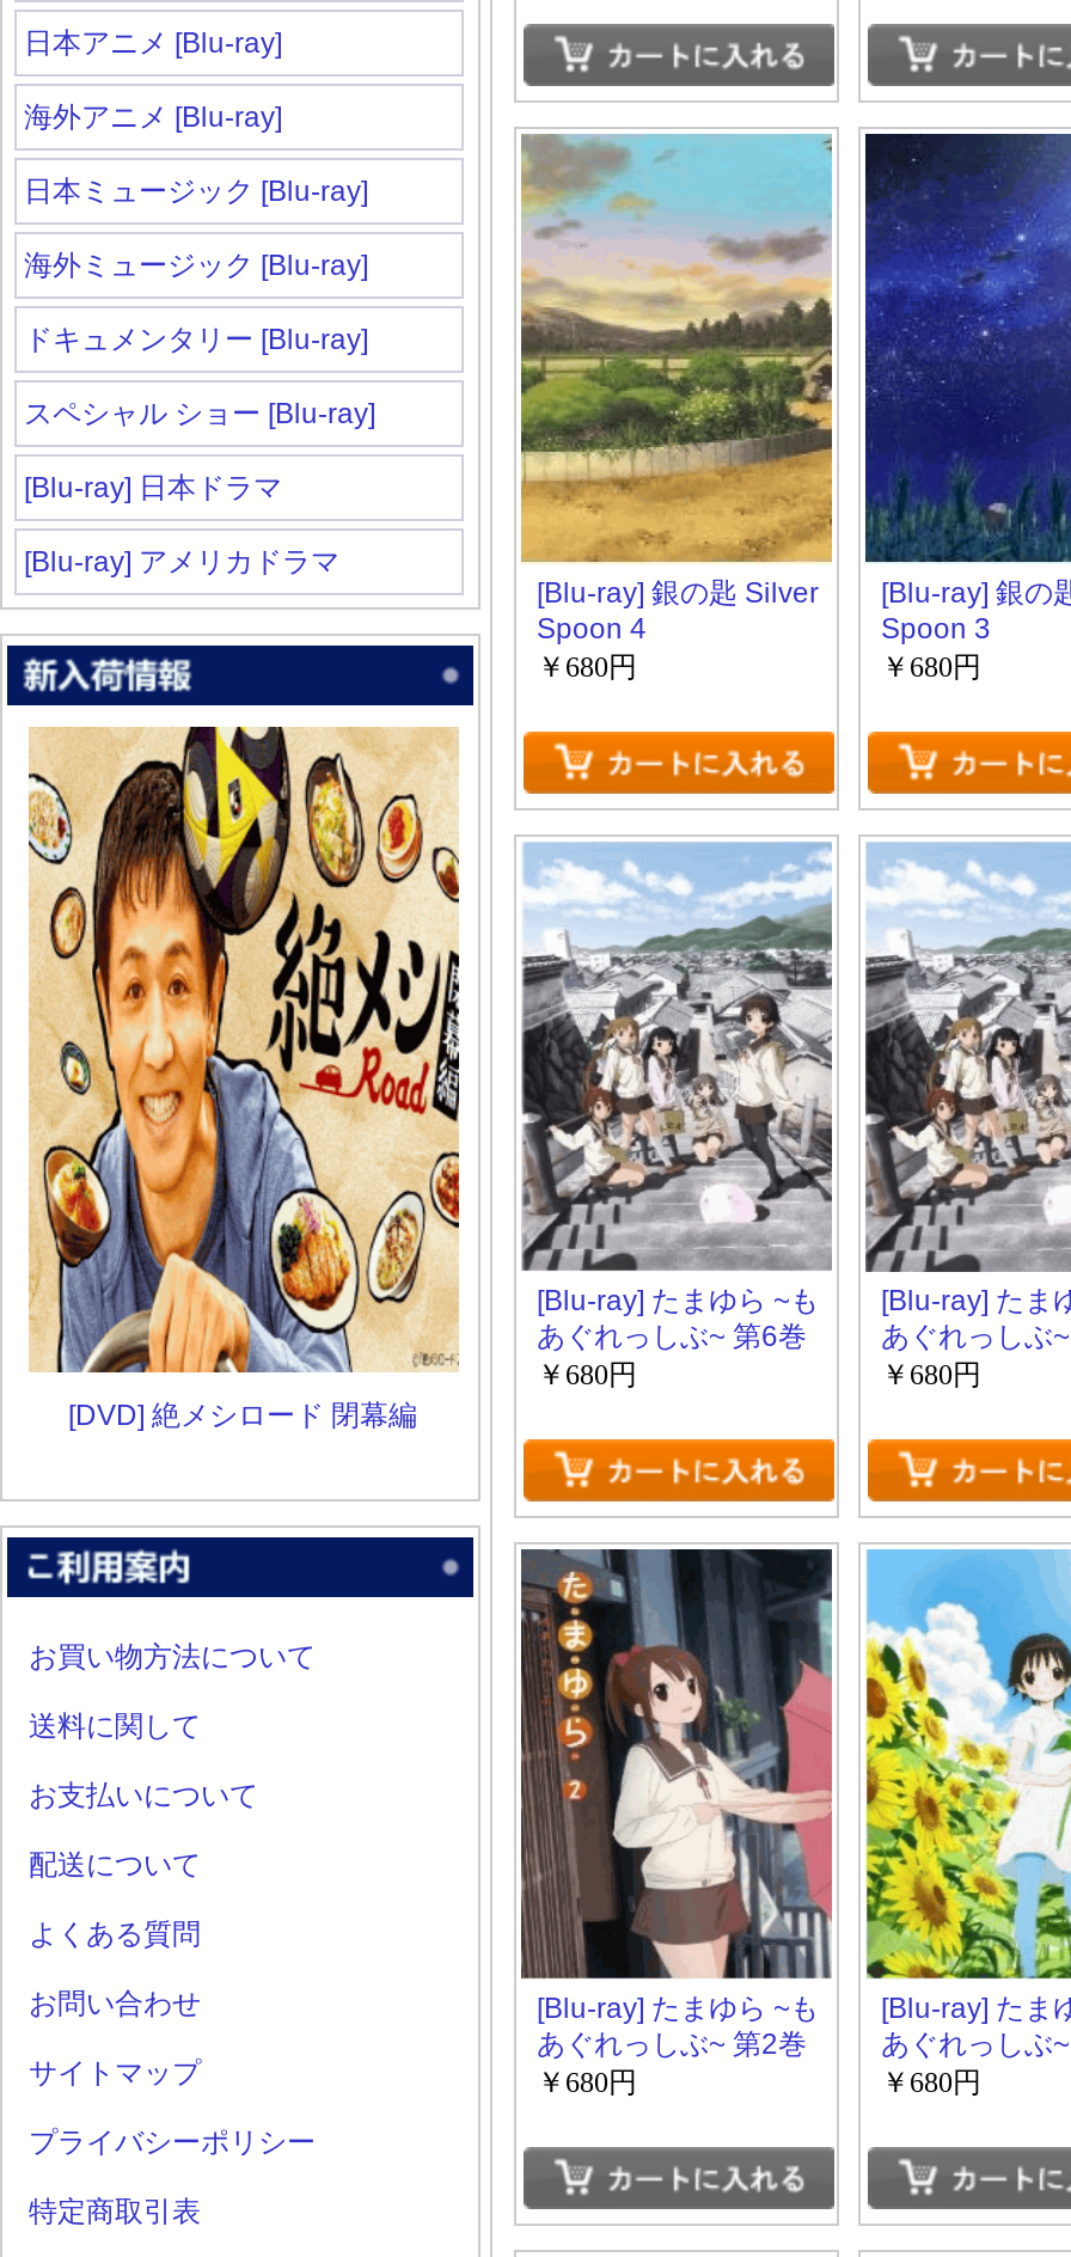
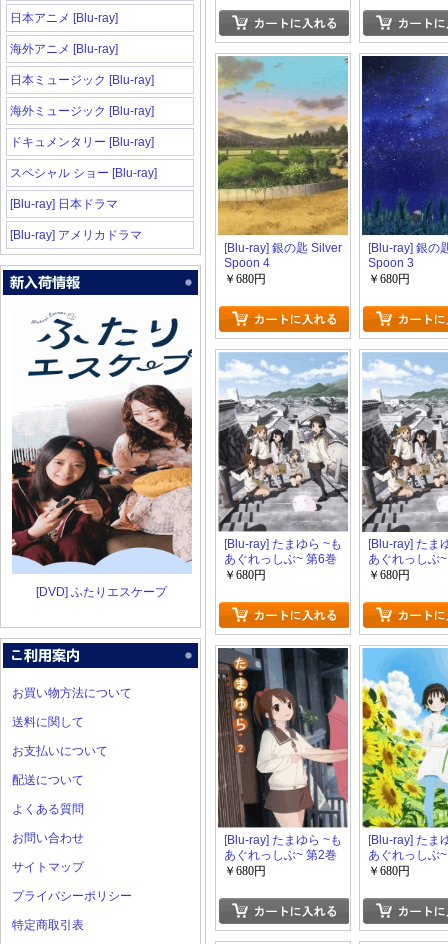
[26,724,461,1432] [image] | [DVD] 絶メシロード 閉幕編 -> [11,304,193,599] [image] | [DVD] ふたりエスケープ

